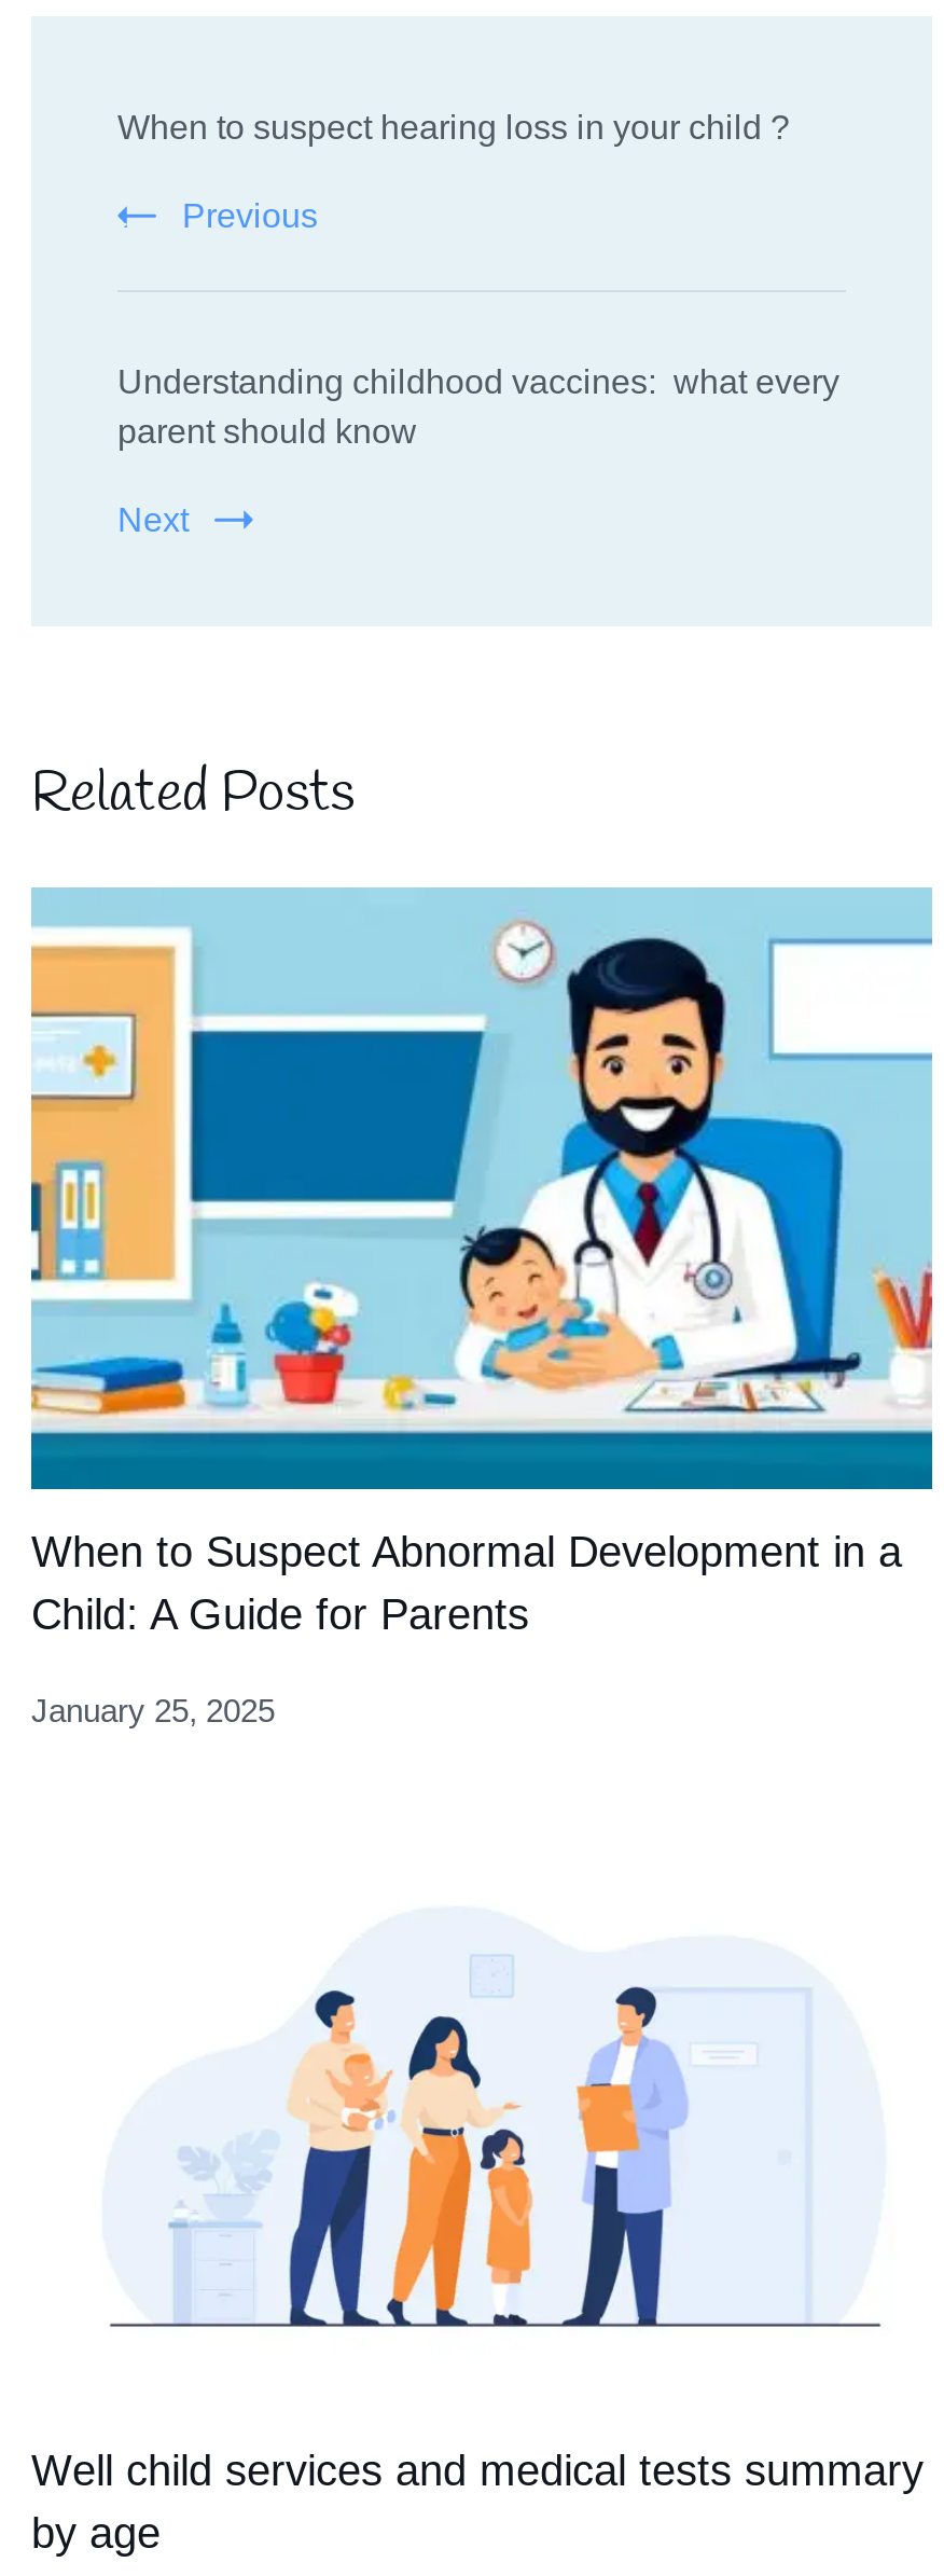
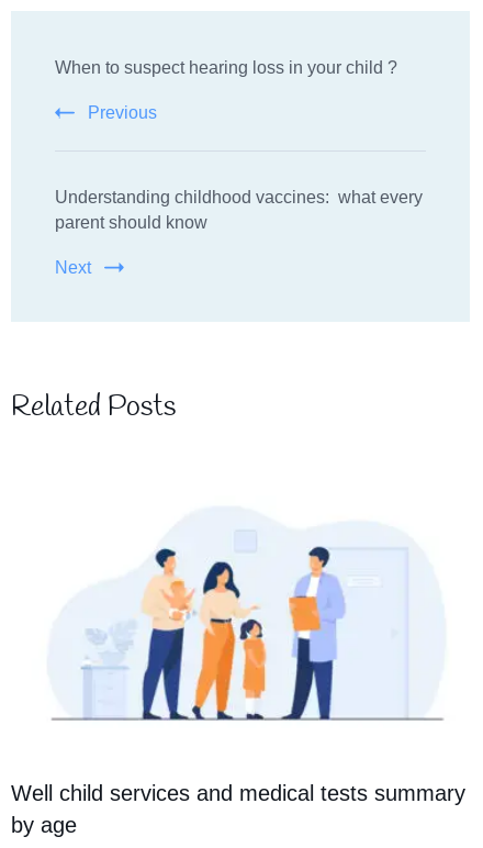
[29,885,934,1729] [image] | When to Suspect Abnormal Development in a | Child: A Guide for Parents | January 25, 2025 -> none

